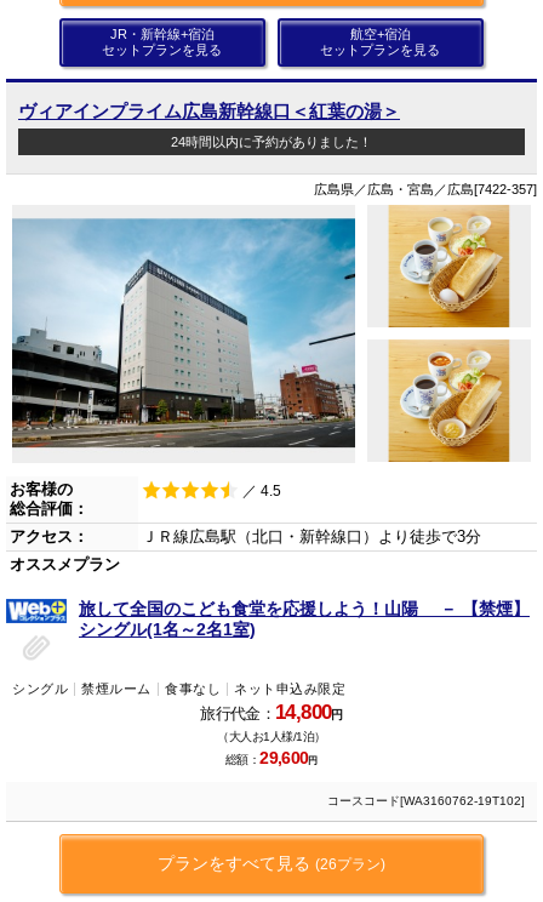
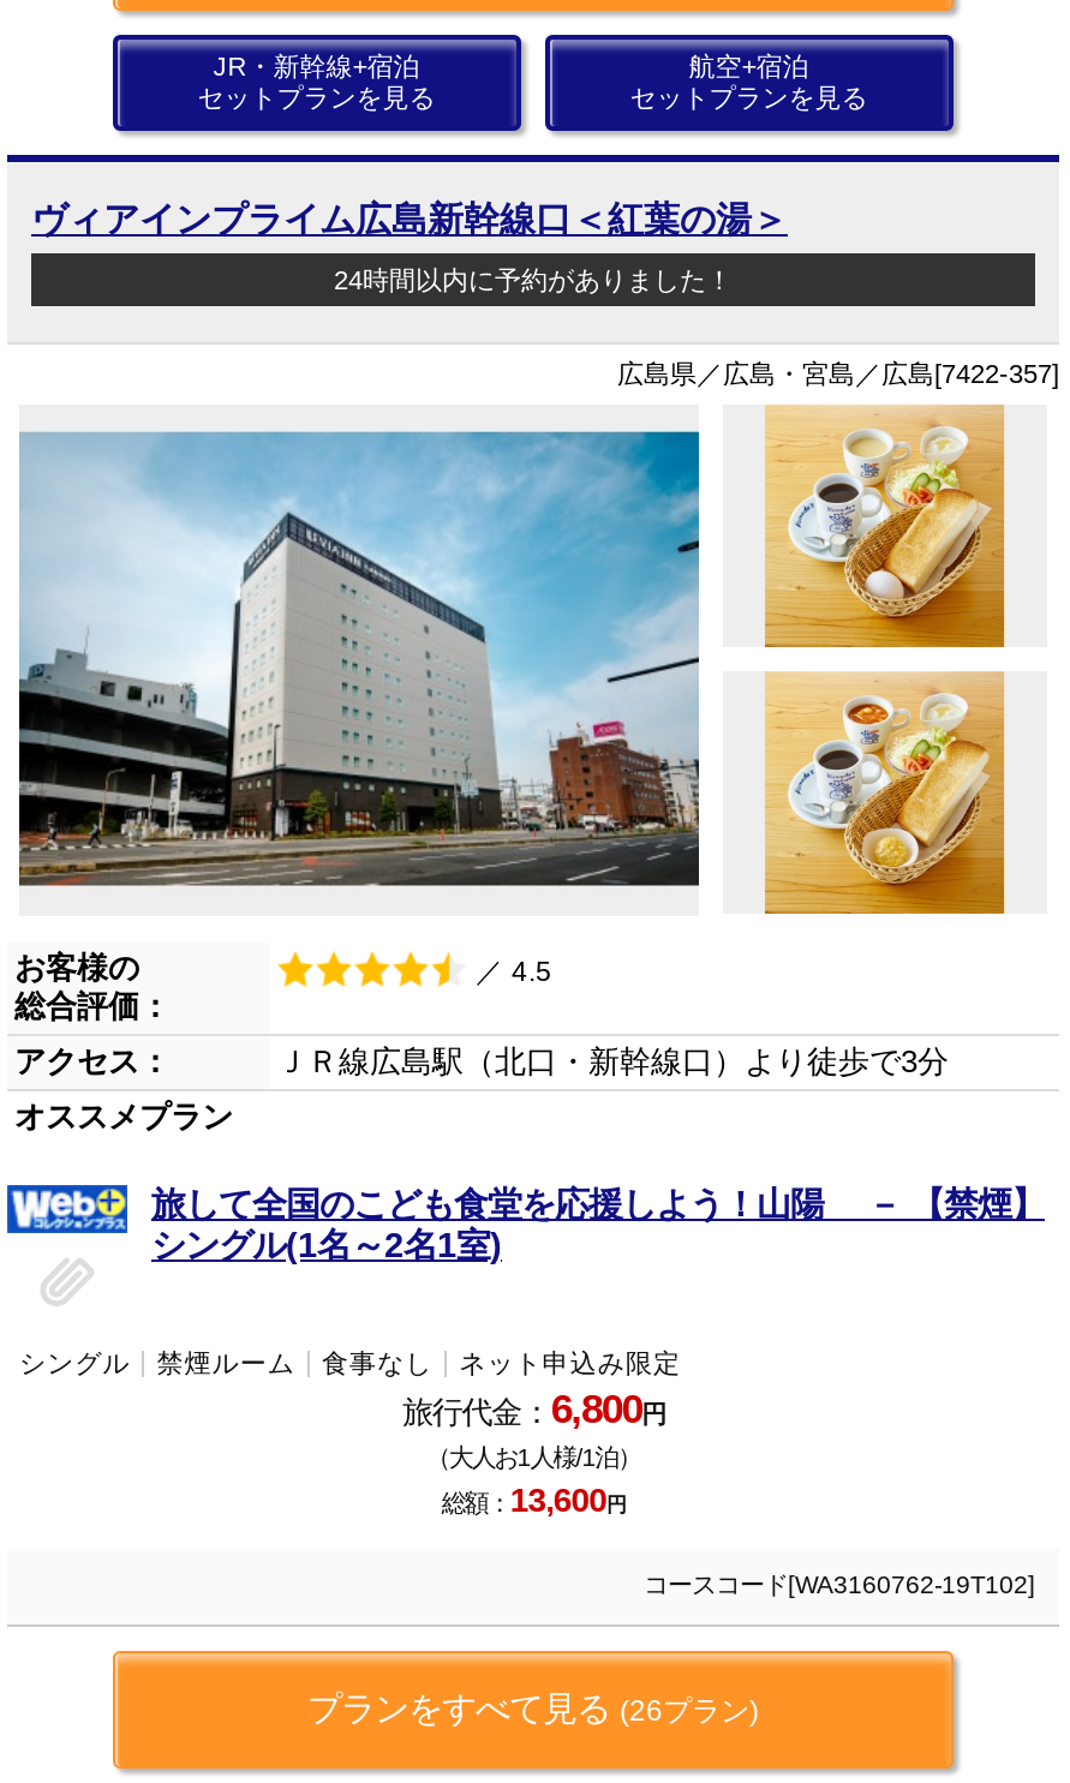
[200,701,343,724] 旅行代金：14,800円 -> [403,1386,664,1432] 旅行代金：6,800円
[225,748,318,767] 総額：29,600円 -> [442,1480,625,1518] 総額：13,600円

